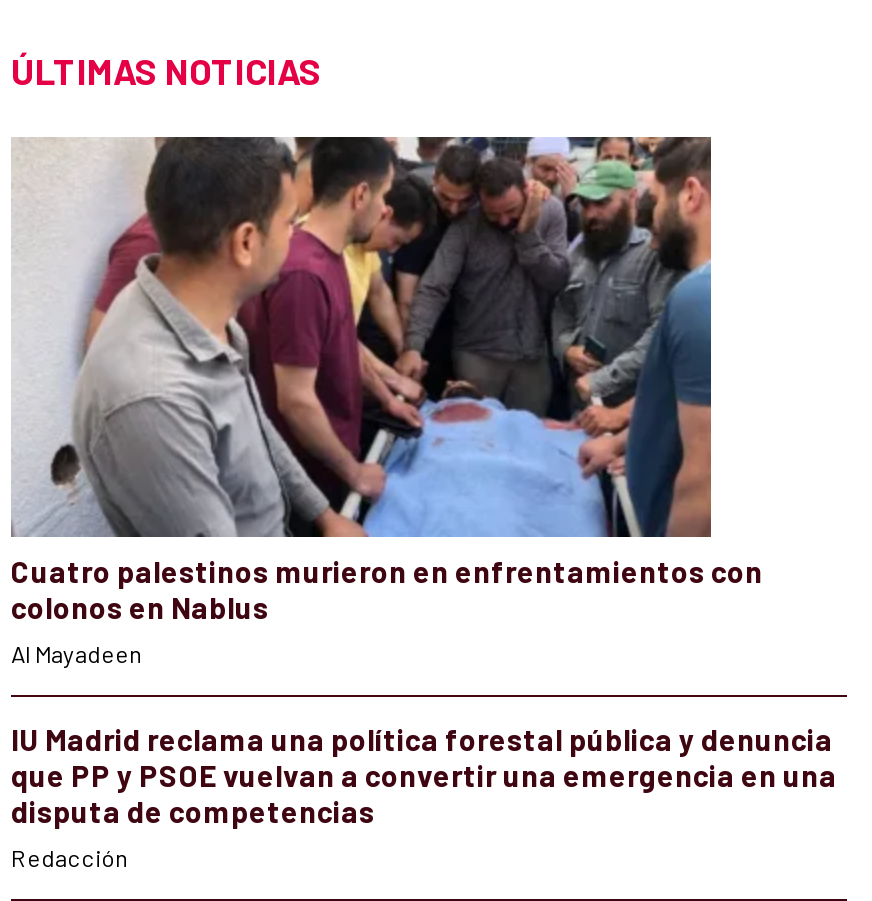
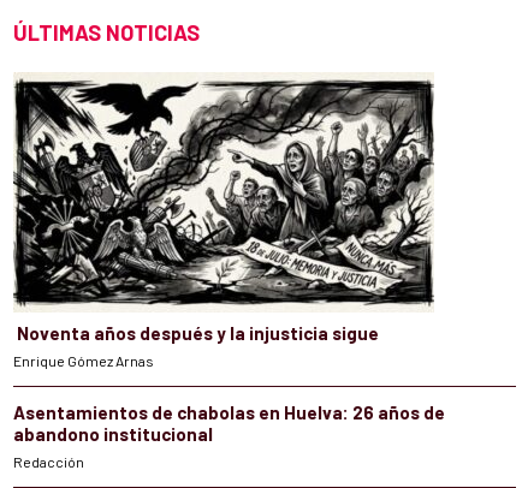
[13,135,713,539] [image] -> [13,72,434,270] [image]
[11,554,763,668] Cuatro palestinos murieron en enfrentamientos con | colonos en Nablus | Al Mayadeen -> [13,322,379,369] Noventa años después y la injusticia sigue | Enrique Gómez Arnas
[11,722,837,830] IU Madrid reclama una política forestal pública y denuncia | que PP y PSOE vuelvan a convertir una emergencia en una | disputa de competencias -> [13,402,445,445] Asentamientos de chabolas en Huelva: 26 años de | abandono institucional

